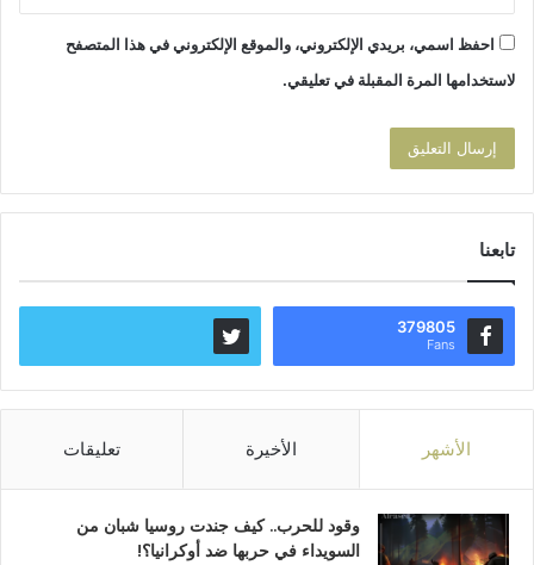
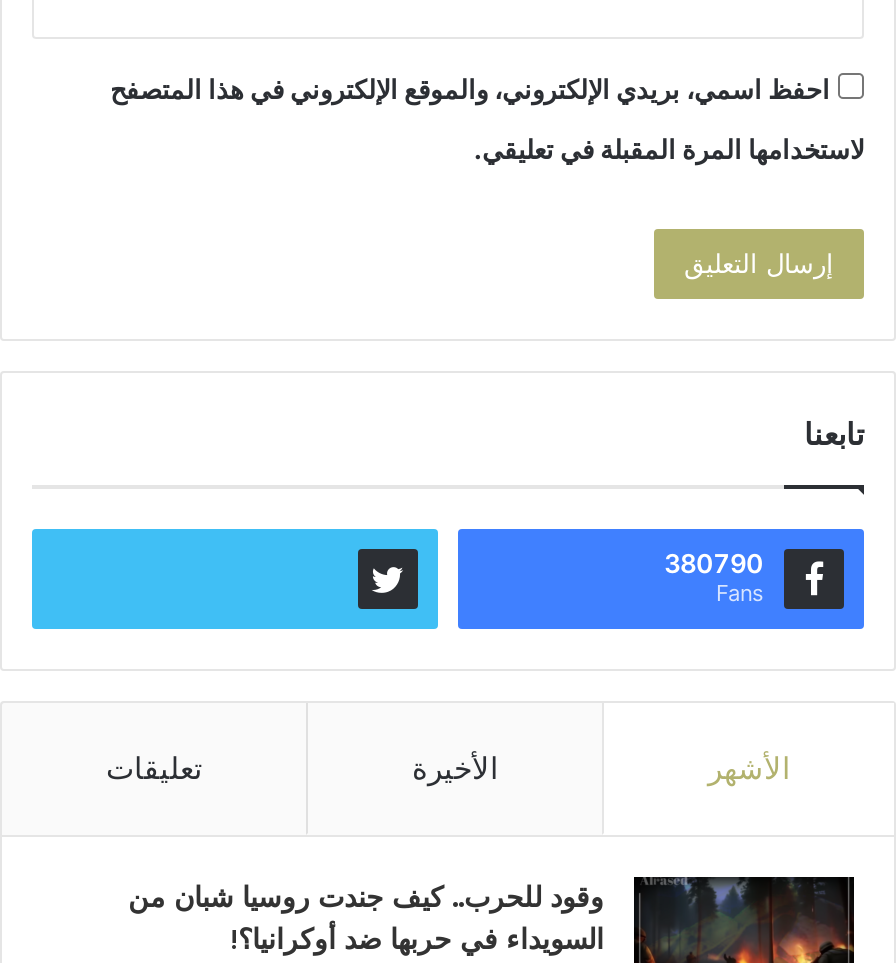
[397,317,455,336] 379805 -> [664,546,764,578] 380790

